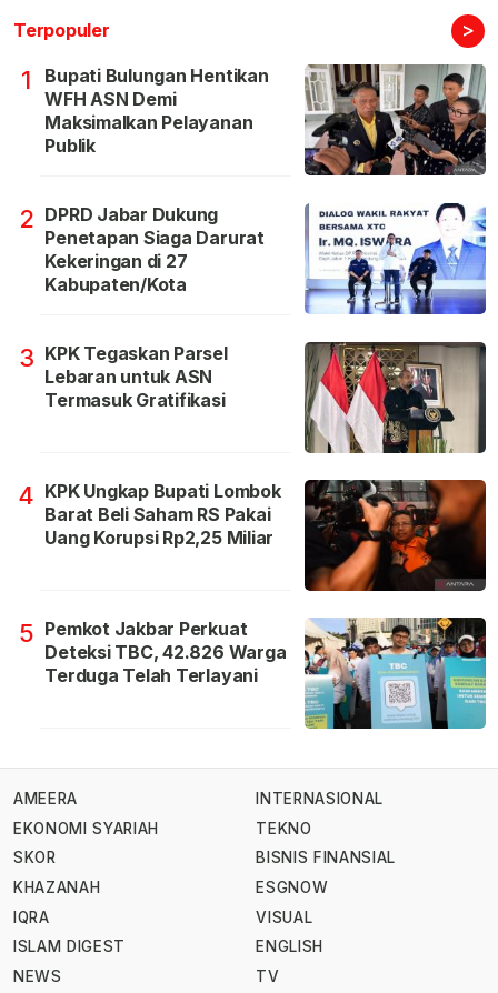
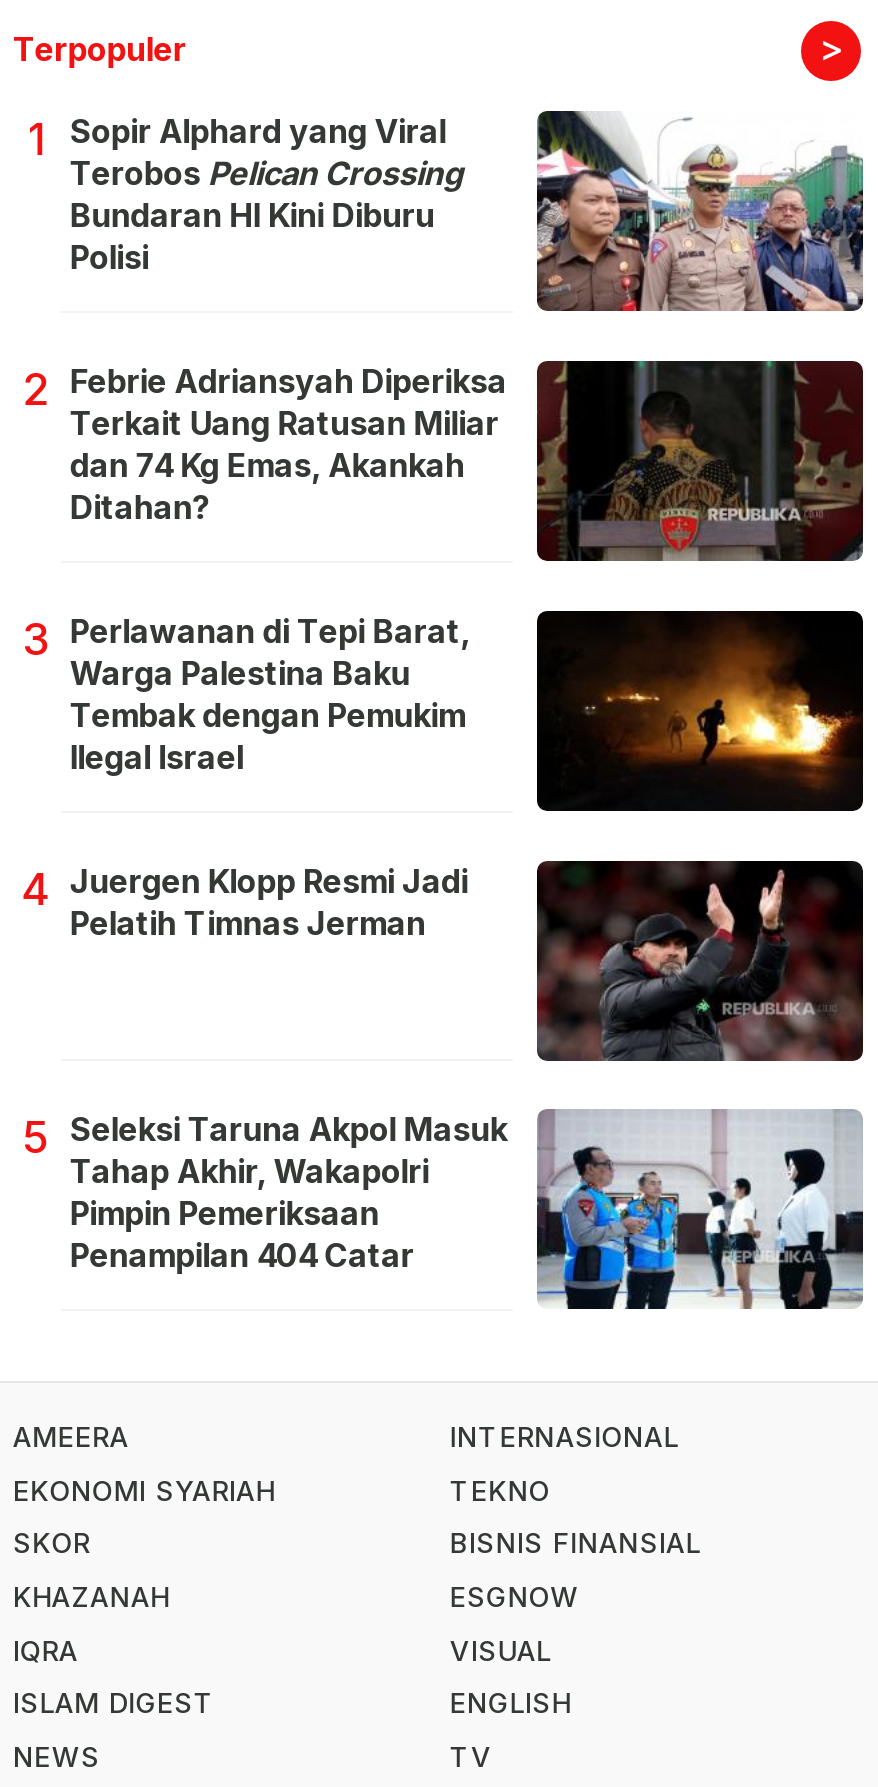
[45,63,486,177] [image] | Bupati Bulungan Hentikan | WFH ASN Demi | Maksimalkan Pelayanan | Publik -> [70,109,863,313] [image] | Sopir Alphard yang Viral | Terobos Pelican Crossing | Bundaran HI Kini Diburu | Polisi
[19,202,487,315] [image] | 2 DPRD Jabar Dukung | Penetapan Siaga Darurat | Kekeringan di 27 | Kabupaten/Kota -> [22,359,865,563] [image] | 2 Febrie Adriansyah Diperiksa | Terkait Uang Ratusan Miliar | dan 74 Kg Emas, Akankah | Ditahan?
[19,343,228,412] 3 KPK Tegaskan Parsel | Lebaran untuk ASN | Termasuk Gratifikasi -> [22,612,470,778] 3 Perlawanan di Tepi Barat, | Warga Palestina Baku | Tembak dengan Pemukim | Ilegal Israel
[303,342,486,454] [image] -> [535,611,863,813] [image]
[18,479,487,592] [image] | 4 KPK Ungkap Bupati Lombok | Barat Beli Saham RS Pakai | Uang Korupsi Rp2,25 Miliar -> [21,859,865,1063] [image] | 4 Juergen Klopp Resmi Jadi | Pelatih Timnas Jerman
[19,616,487,730] [image] | 5 Pemkot Jakbar Perkuat | Deteksi TBC, 42.826 Warga | Terduga Telah Terlayani -> [22,1109,863,1311] [image] | 5 Seleksi Taruna Akpol Masuk | Tahap Akhir, Wakapolri | Pimpin Pemeriksaan | Penampilan 404 Catar

